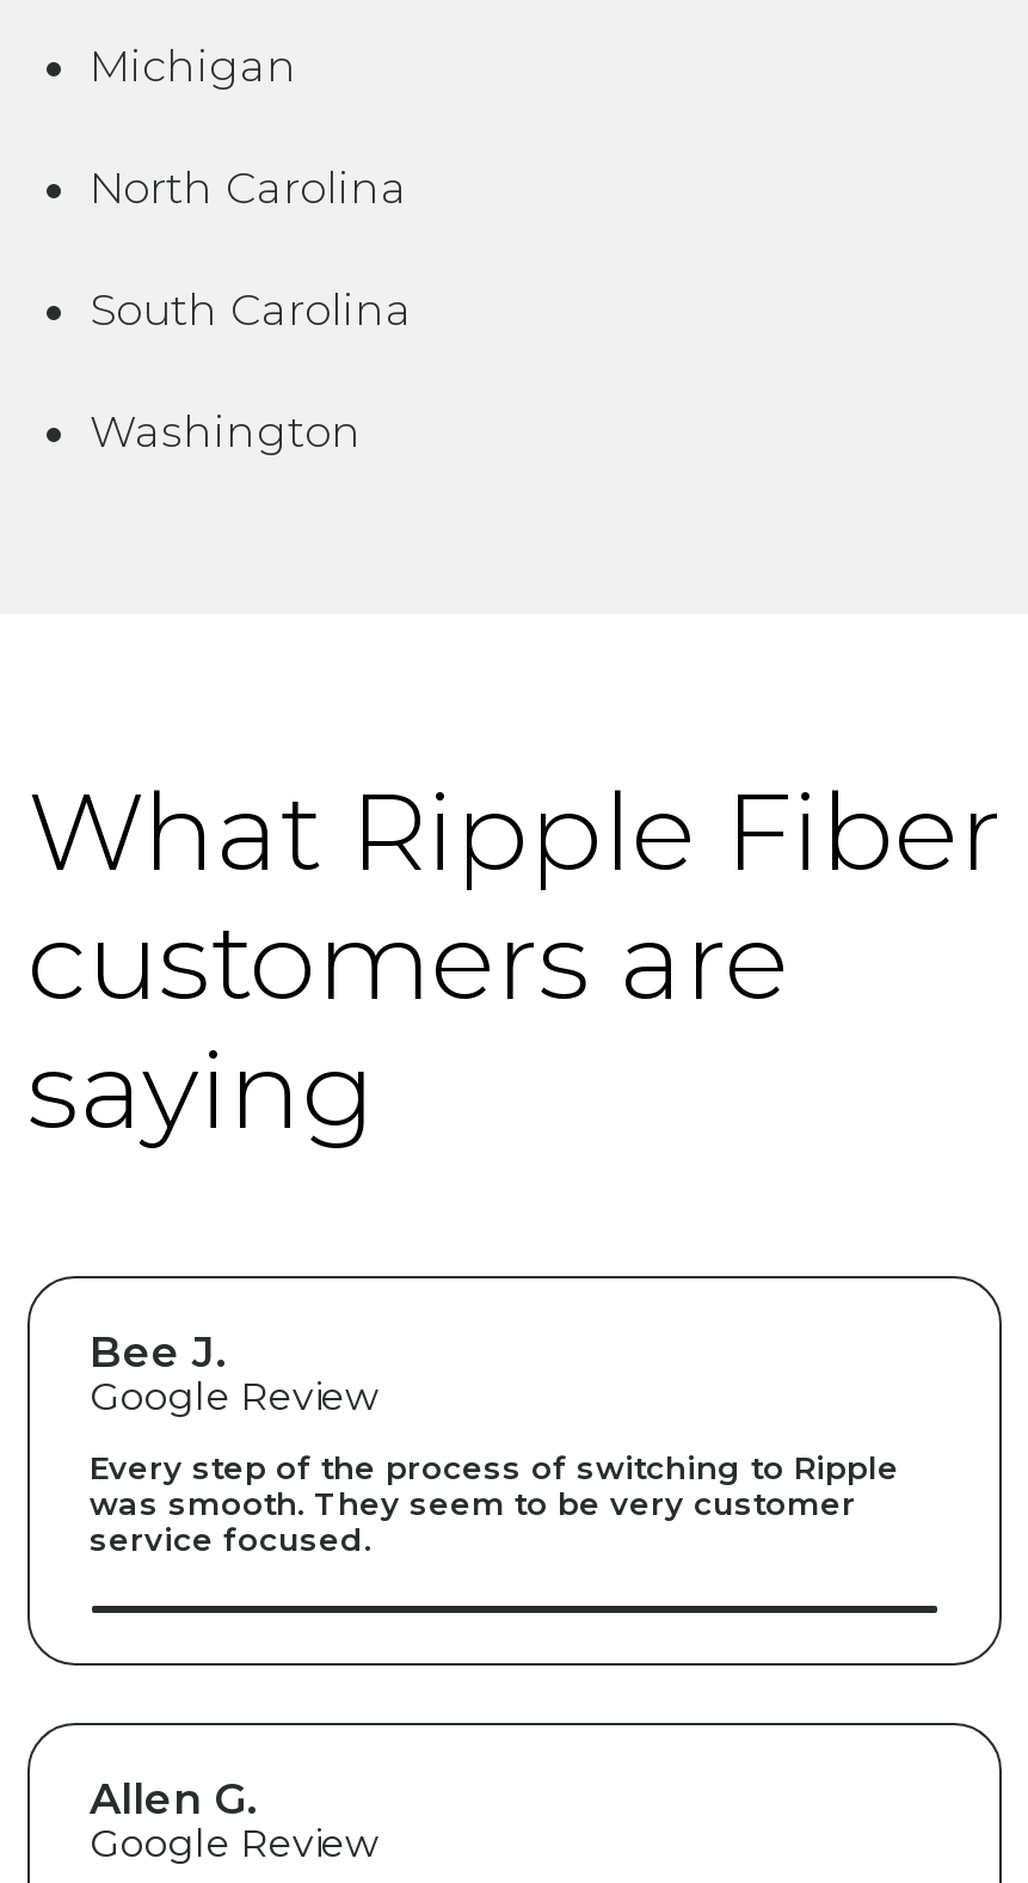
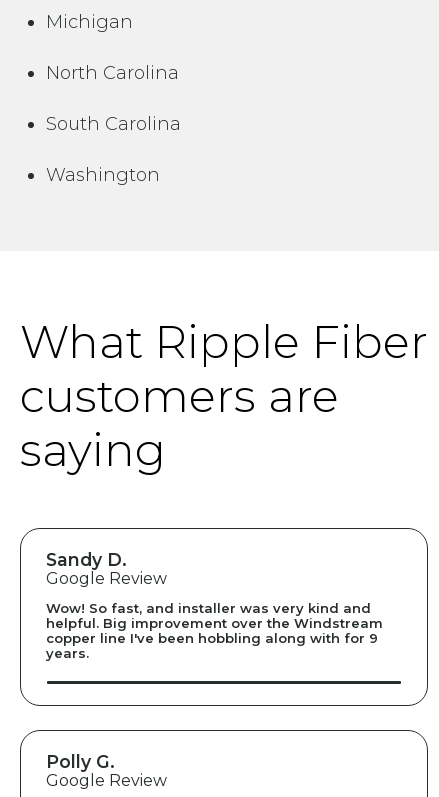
[90,1326,228,1376] Bee J. -> [46,549,127,570] Sandy D.
[90,1448,899,1558] Every step of the process of switching to Ripple | was smooth. They seem to be very customer | service focused. -> [46,600,383,661] Wow! So fast, and installer was very kind and | helpful. Big improvement over the Windstream | copper line I've been hobbling along with for 9 | years.
[90,1773,259,1823] Allen G. -> [46,751,115,772] Polly G.

